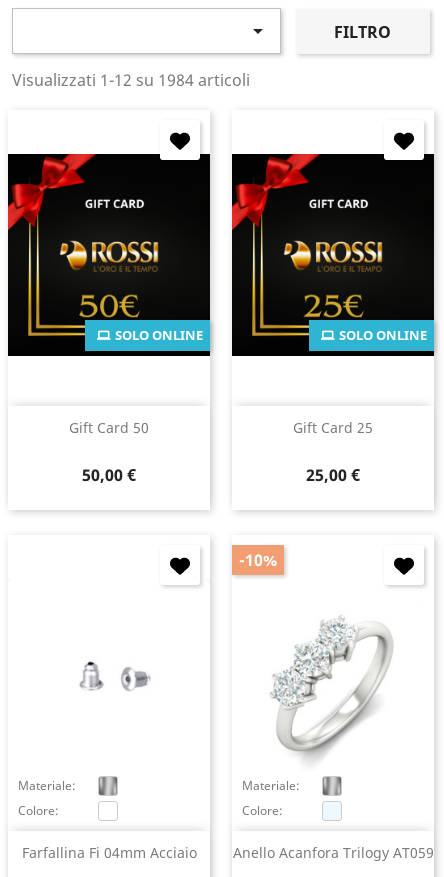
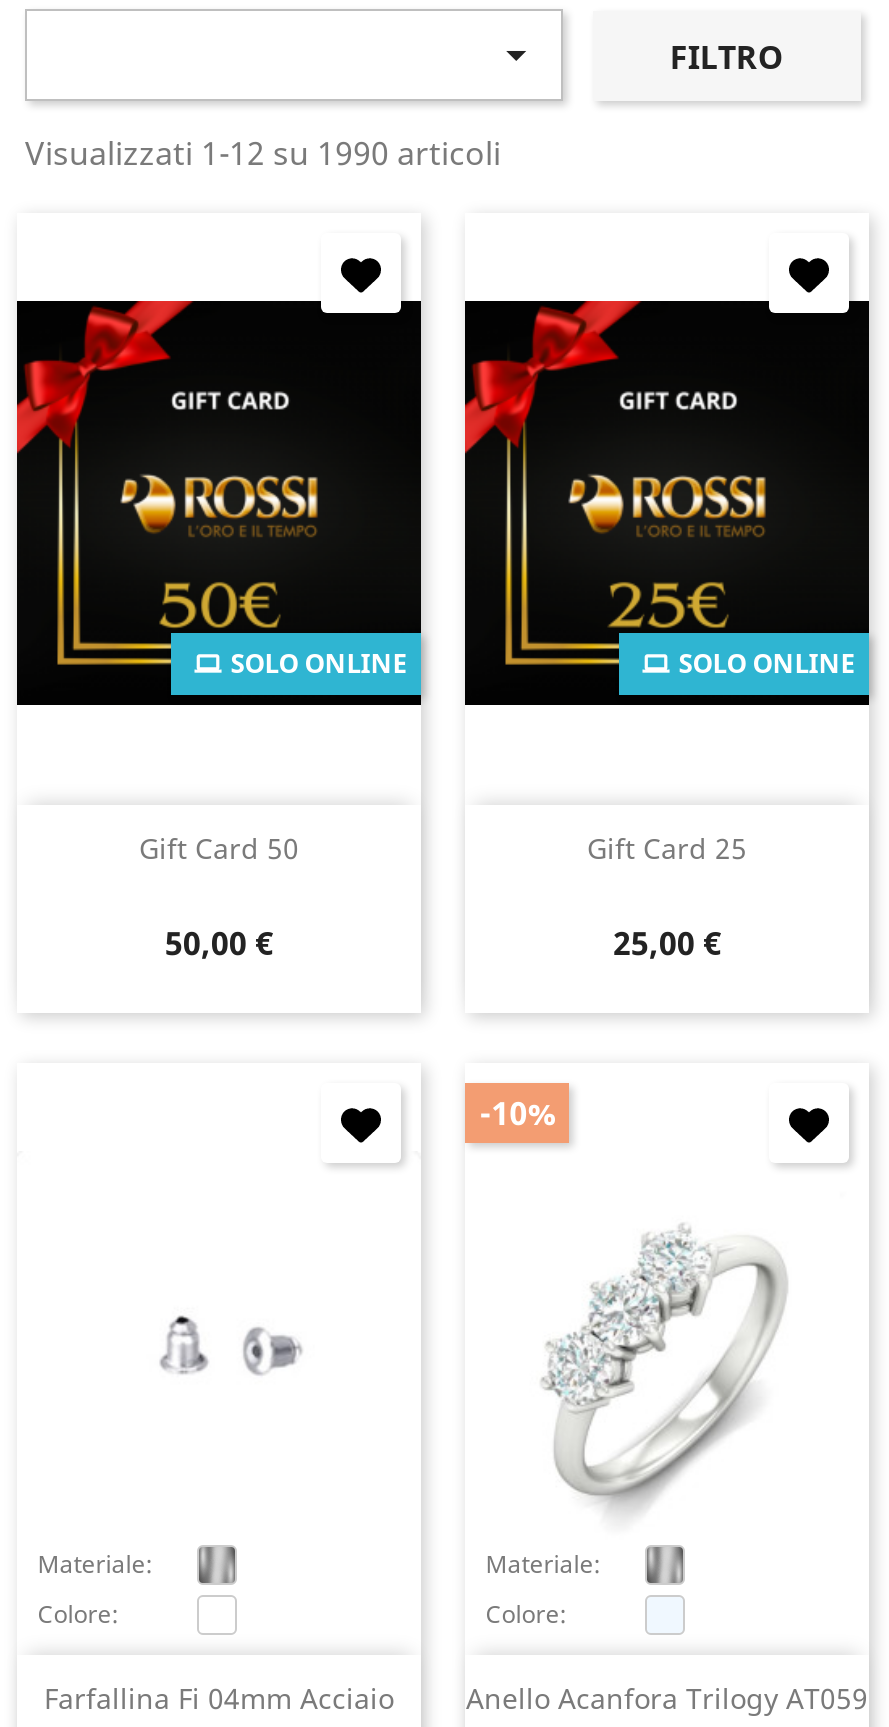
[12,69,250,91] Visualizzati 1-12 su 1984 articoli -> [25,131,501,175] Visualizzati 1-12 su 1990 articoli

